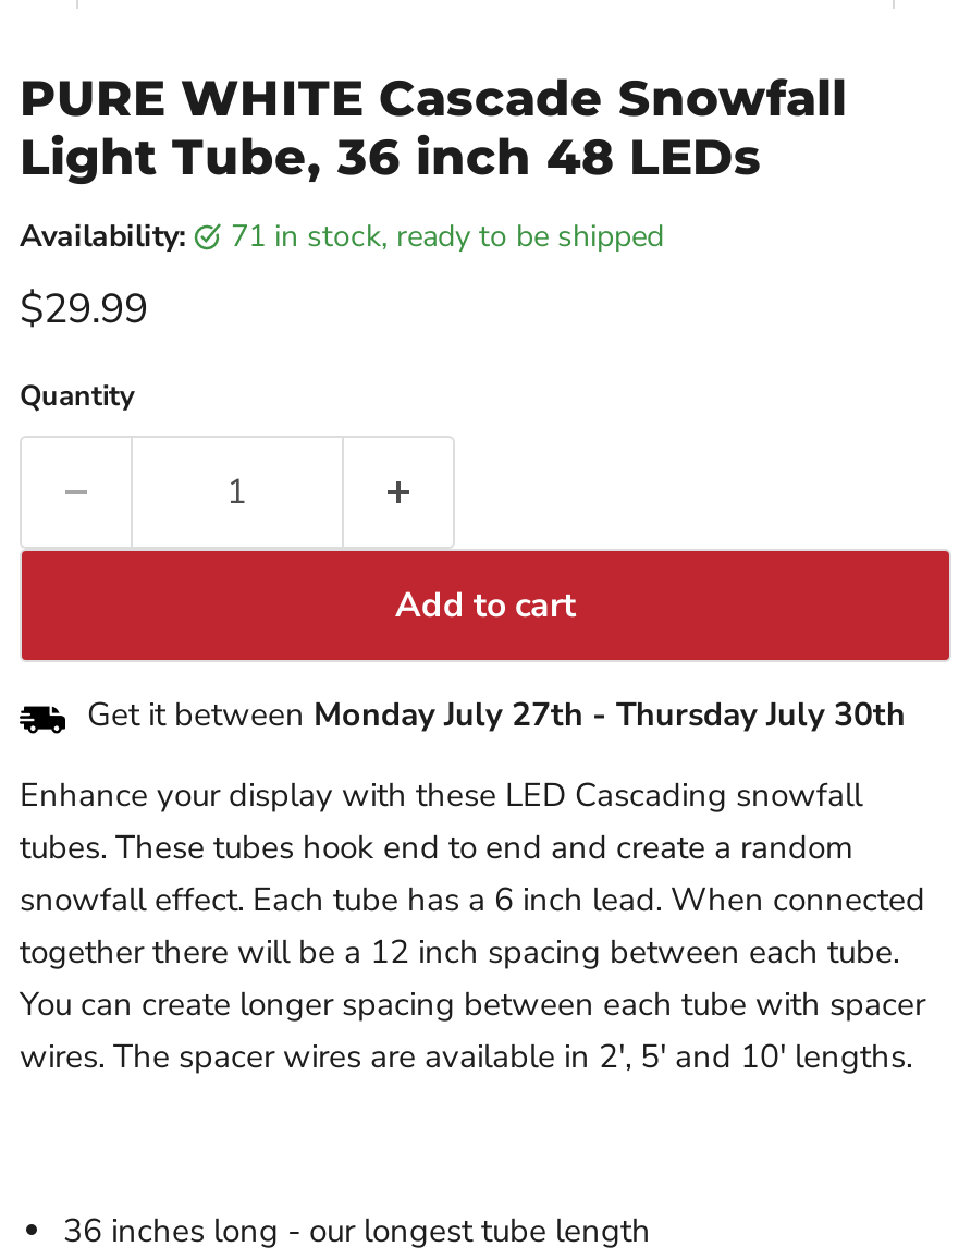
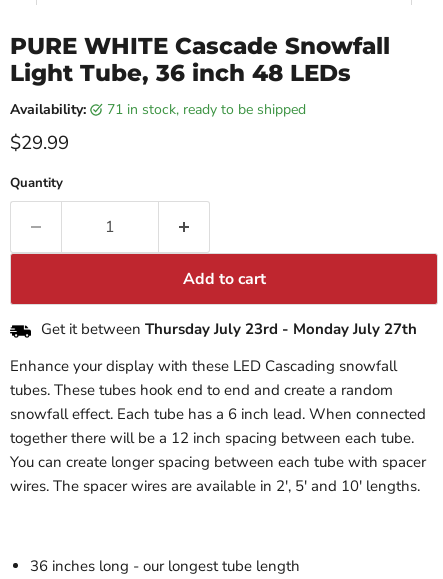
[87,692,906,736] Get it between Monday July 27th - Thursday July 30th -> [41,319,417,339] Get it between Thursday July 23rd - Monday July 27th

